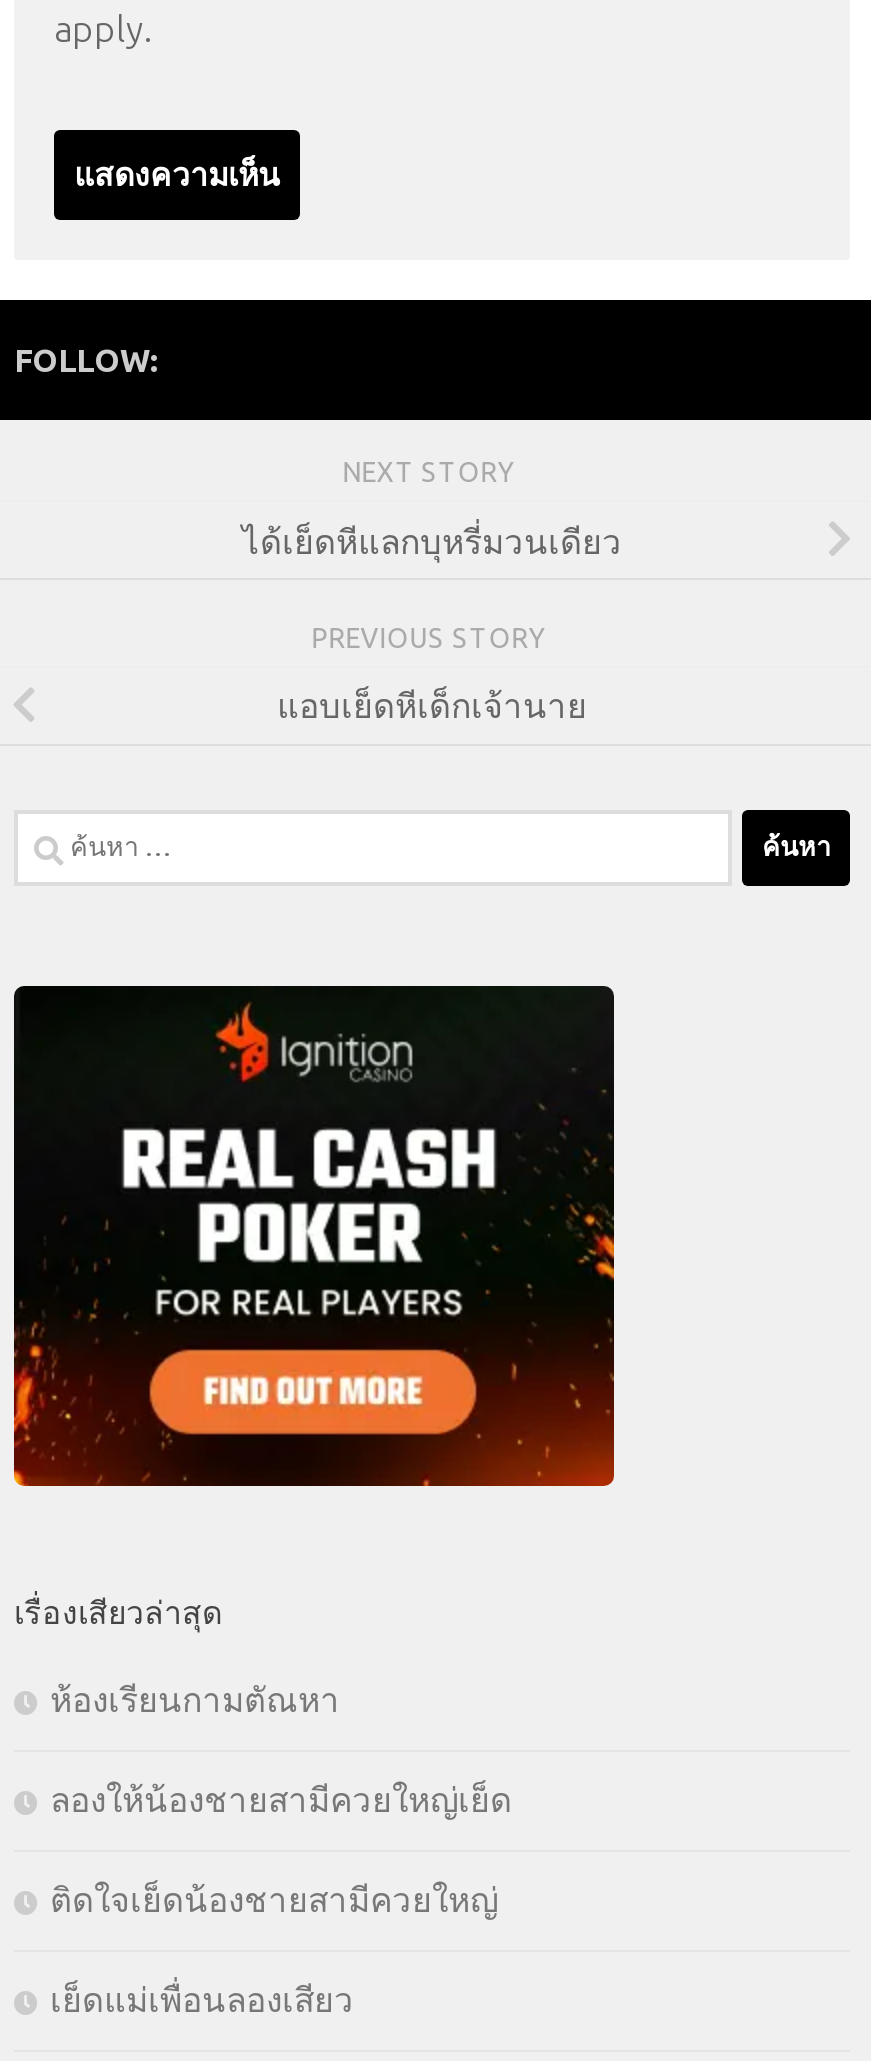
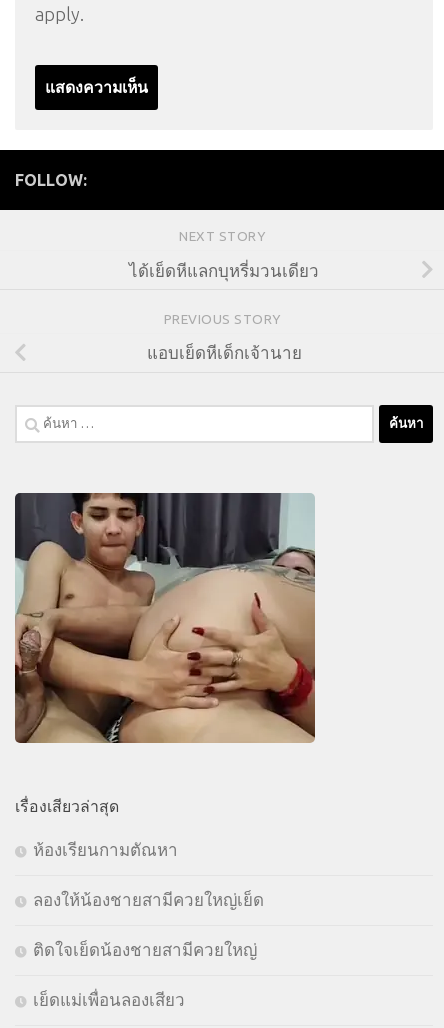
[12,984,616,1488] [image] -> [14,492,316,744] [image]

